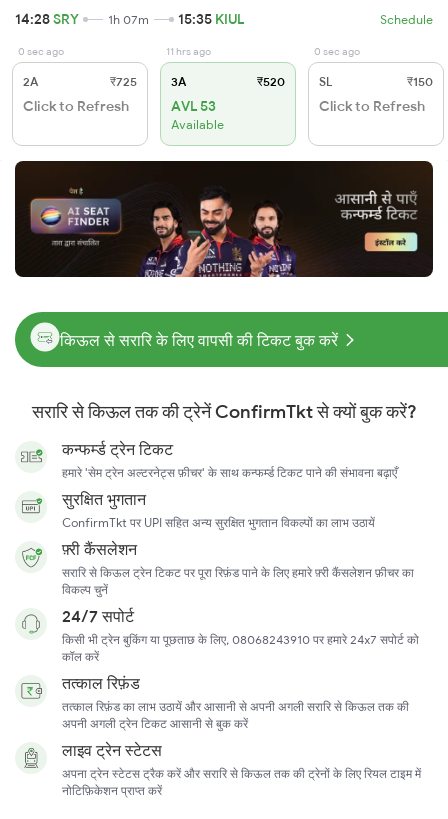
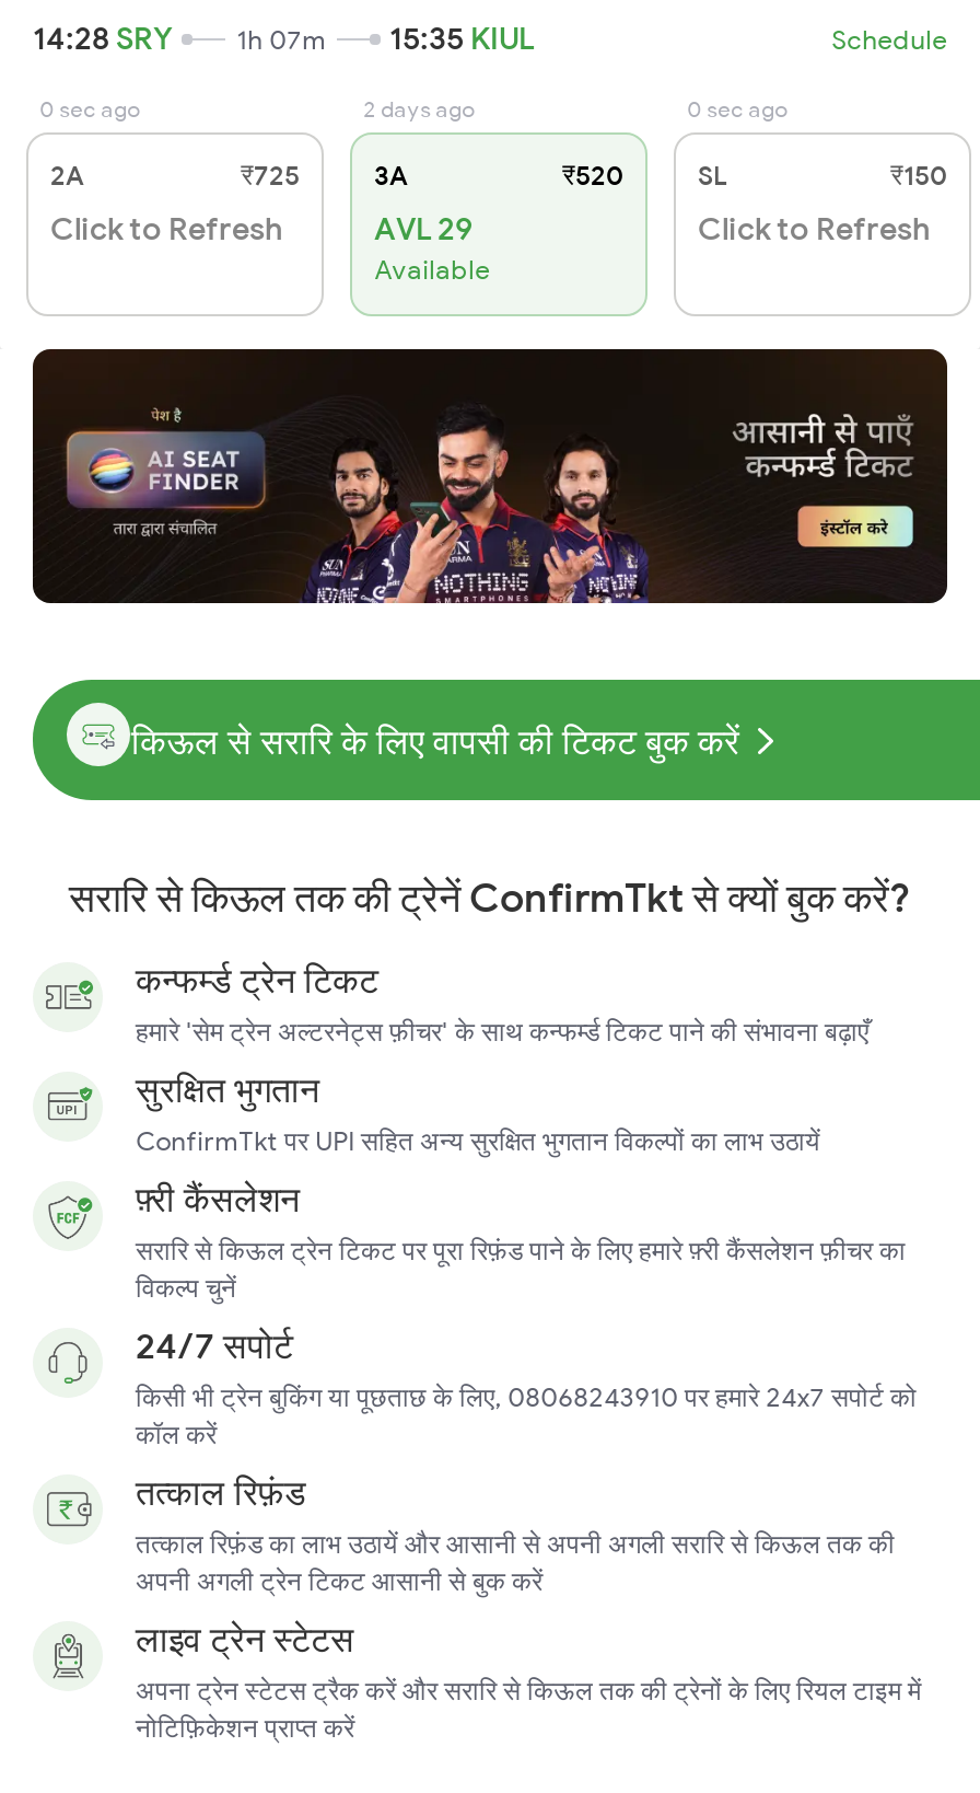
[166,45,211,58] 11 hrs ago -> [363,95,475,124] 2 days ago
[171,97,216,115] AVL 53 -> [374,209,472,248] AVL 29

